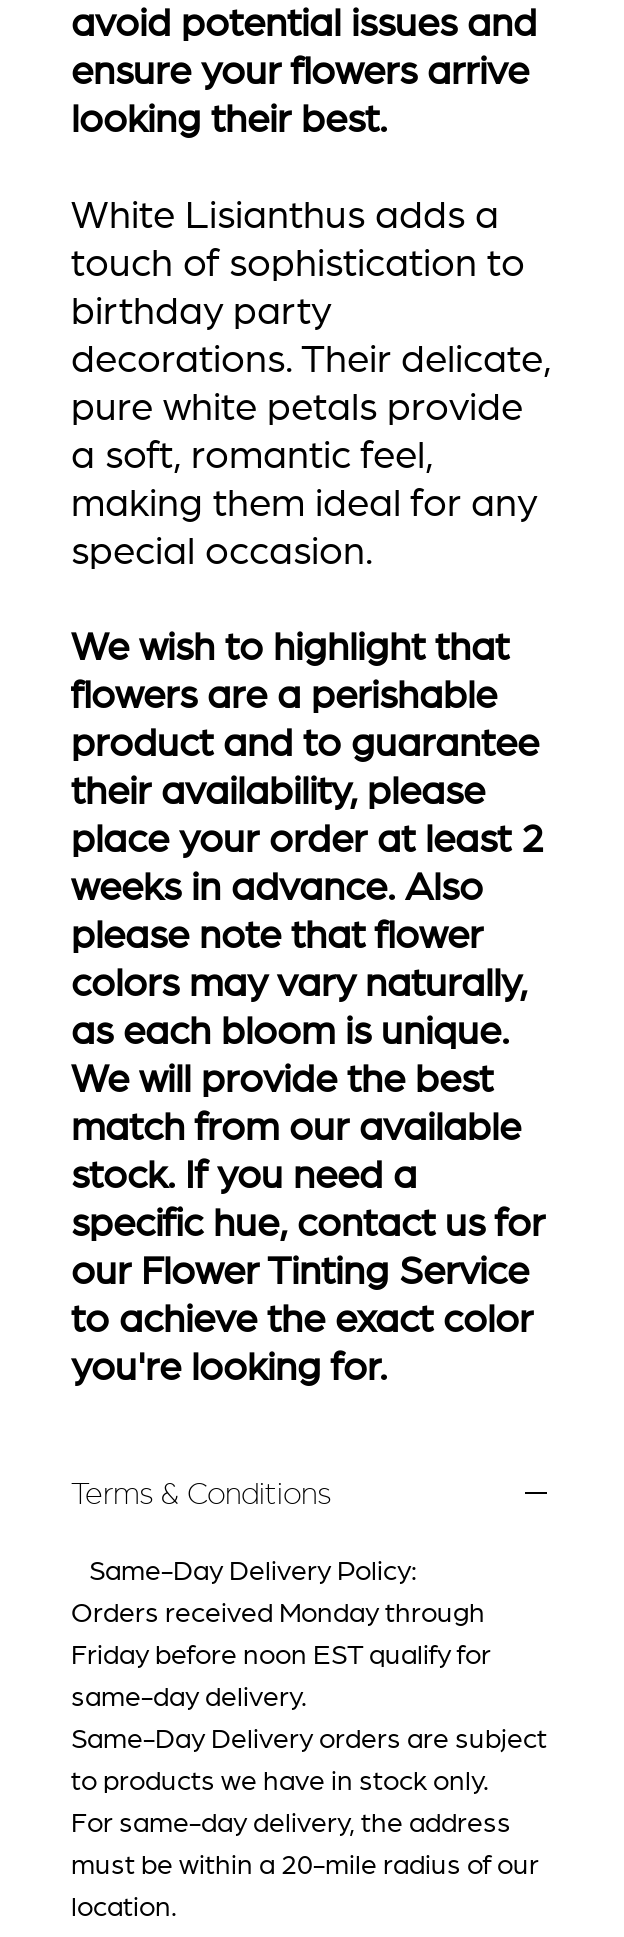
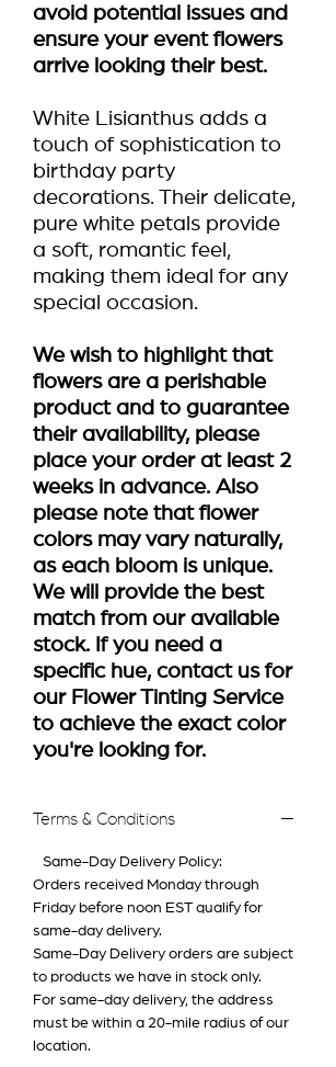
[71,53,529,141] ensure your flowers arrive | looking their best. -> [33,29,282,77] ensure your event flowers | arrive looking their best.

